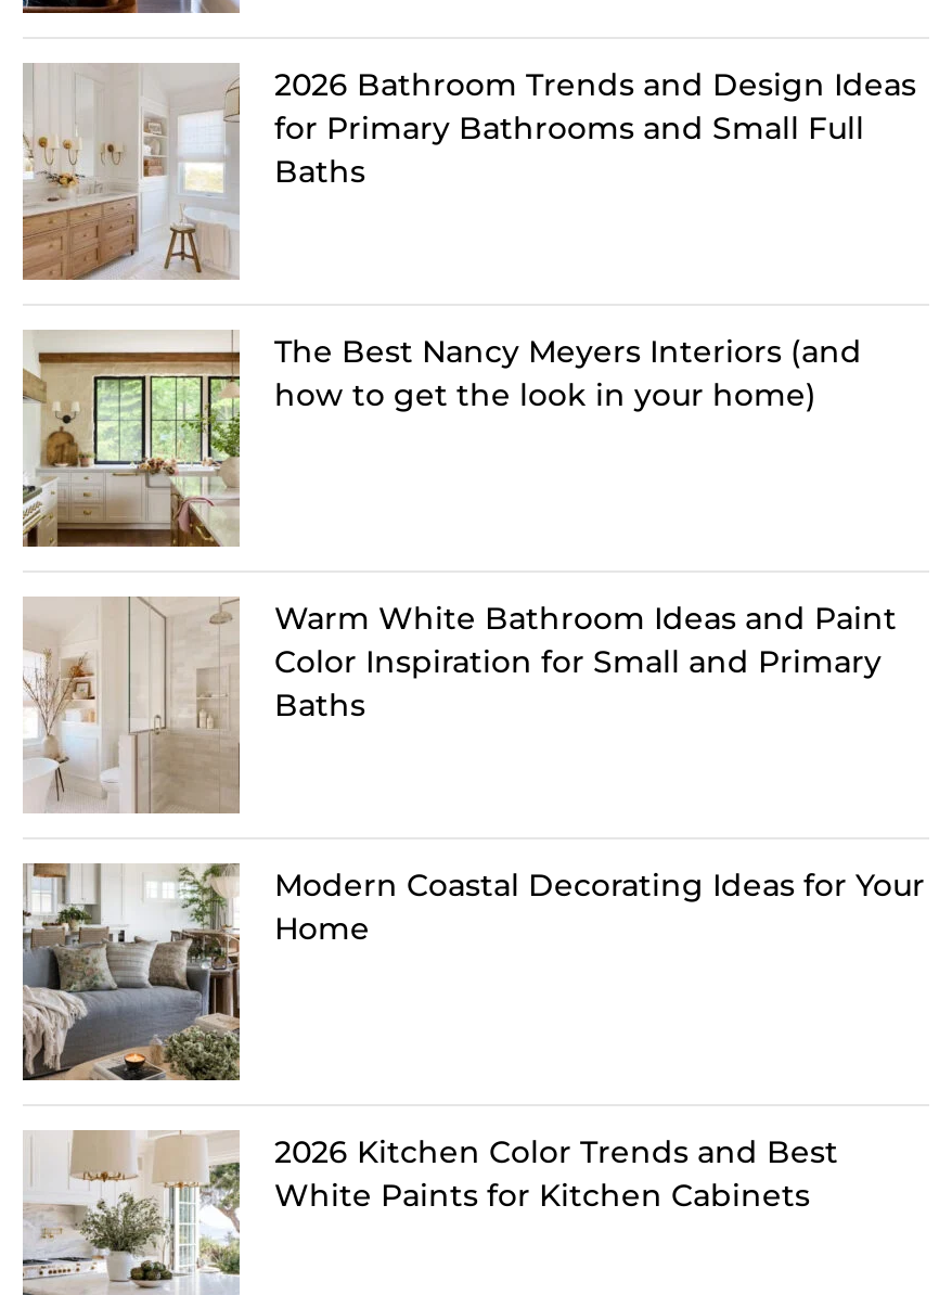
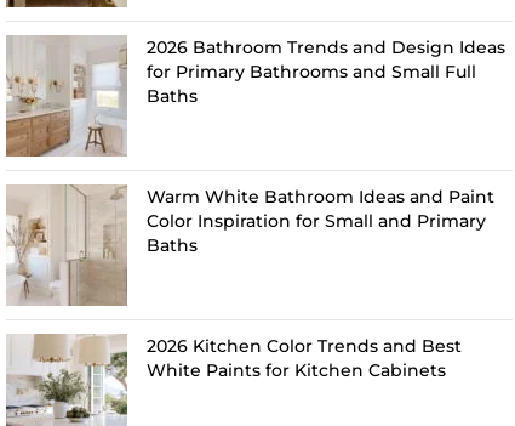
[23,333,862,549] [image] | The Best Nancy Meyers Interiors (and | how to get the look in your home) -> none
[23,863,925,1082] [image] | Modern Coastal Decorating Ideas for Your | Home -> none

